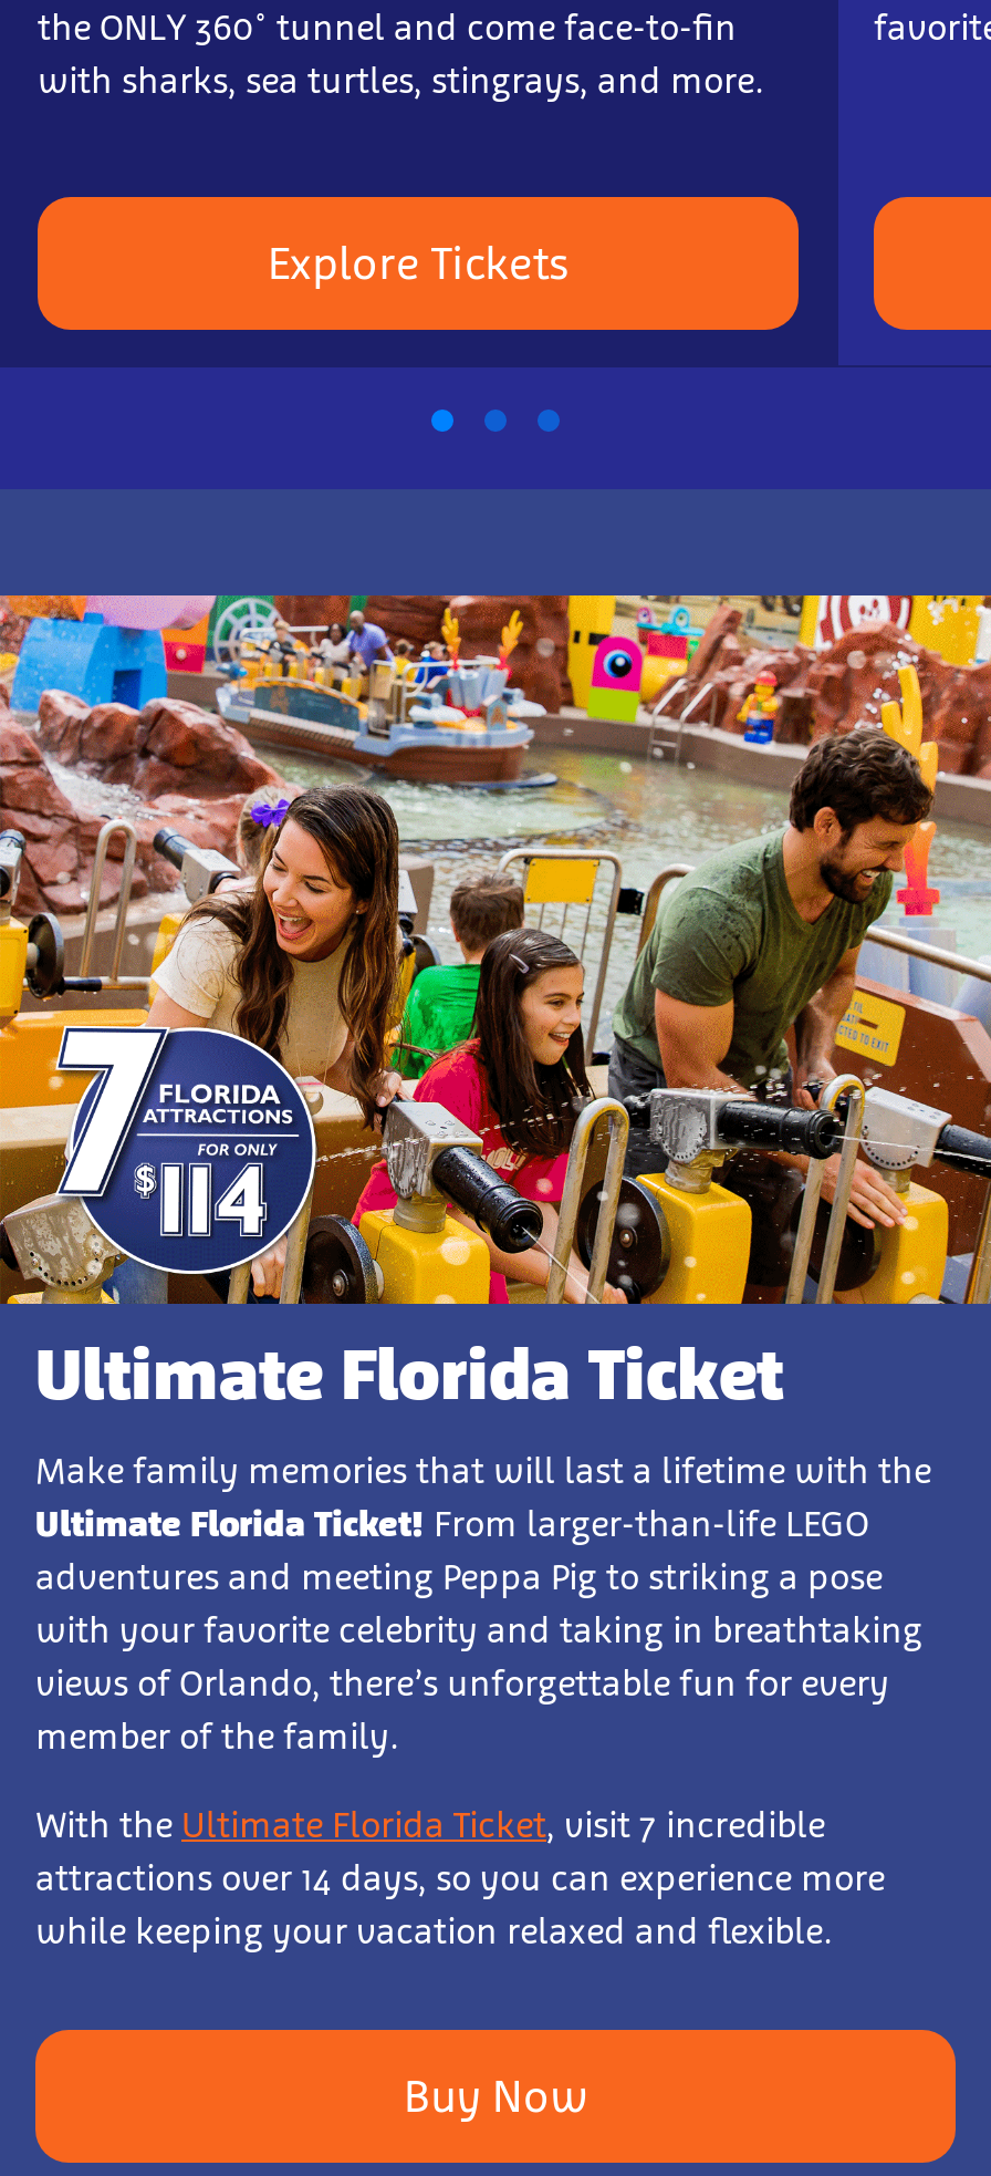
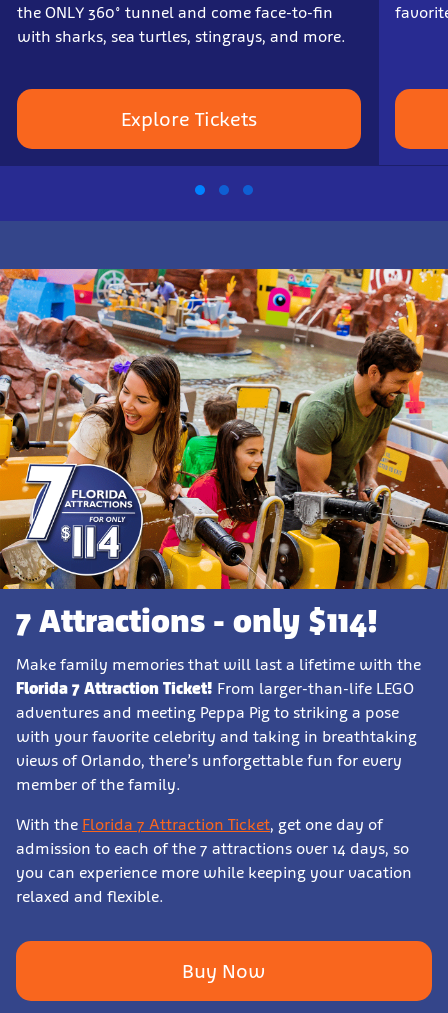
[35,1333,783,1417] Ultimate Florida Ticket -> [16,602,378,640] 7 Attractions - only $114!
[35,1504,869,1546] Ultimate Florida Ticket! From larger-than-life LEGO -> [16,679,414,698] Florida 7 Attraction Ticket! From larger-than-life LEGO
[35,1805,885,1953] With the Ultimate Florida Ticket, visit 7 incredible | attractions over 14 days, so you can experience more | while keeping your vacation relaxed and flexible. -> [16,815,412,906] With the Florida 7 Attraction Ticket, get one day of | admission to each of the 7 attractions over 14 days, so | you can experience more while keeping your vacation | relaxed and flexible.

